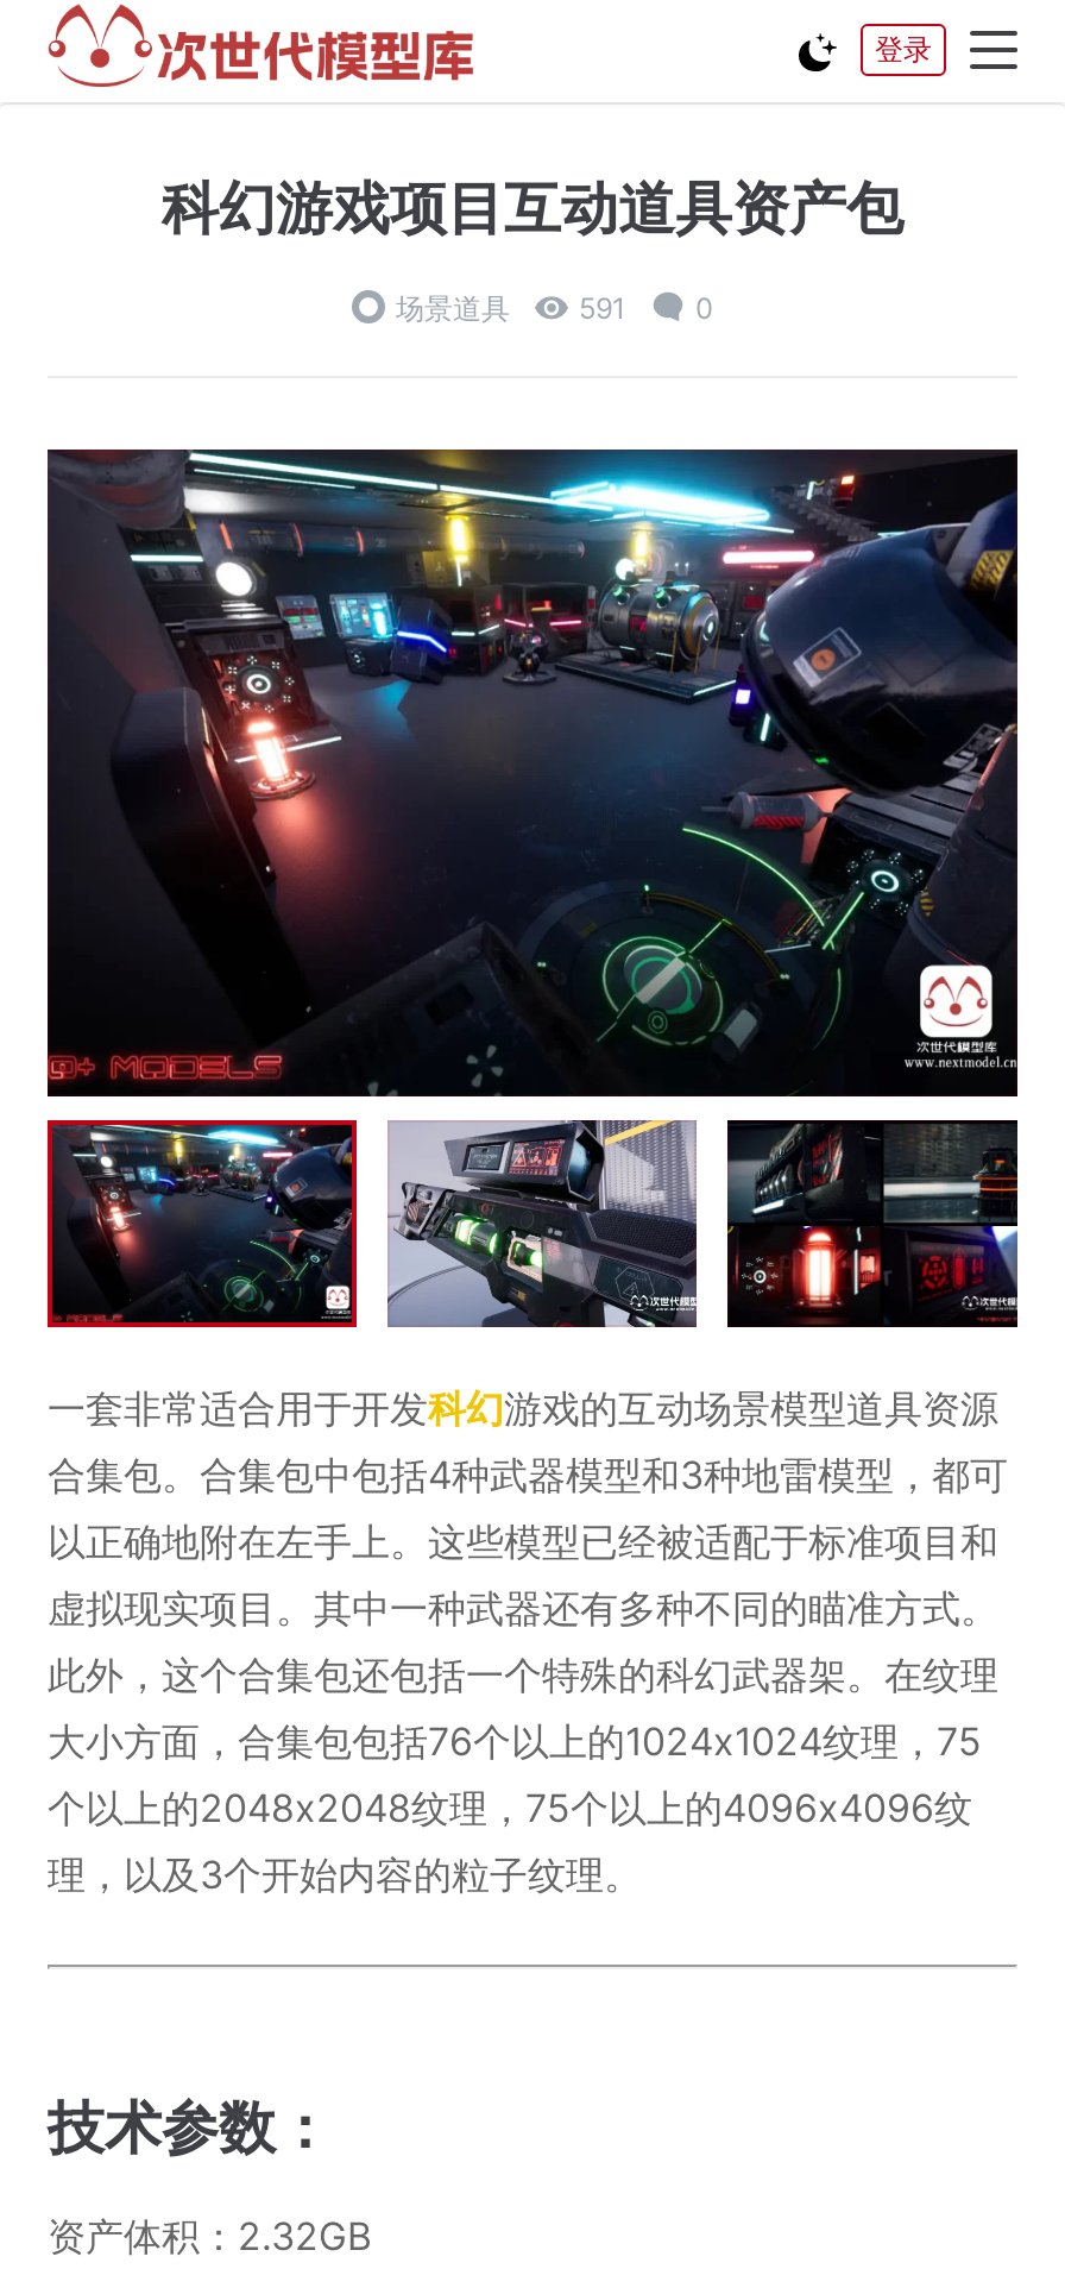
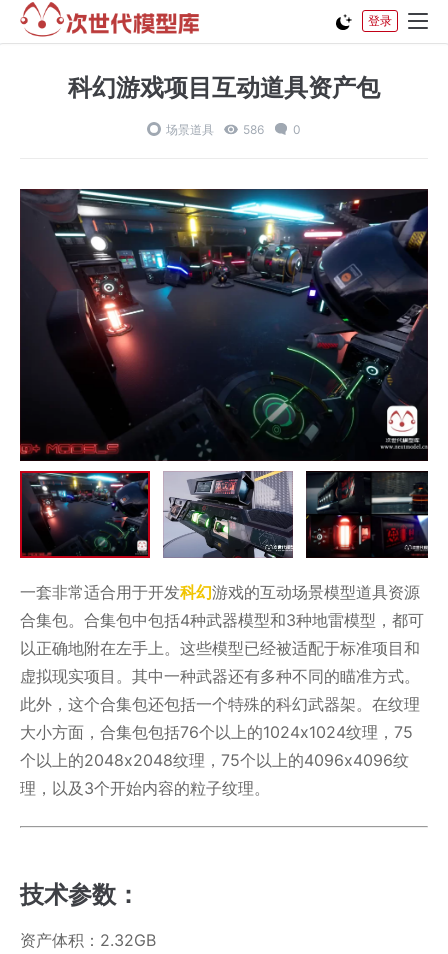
[396,290,714,326] 场景道具 591 0 -> [166,122,301,137] 场景道具 586 0

